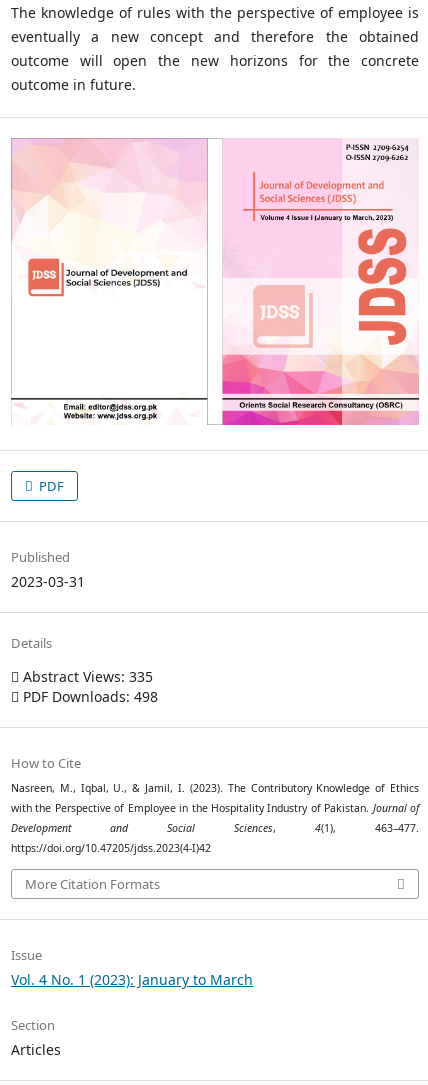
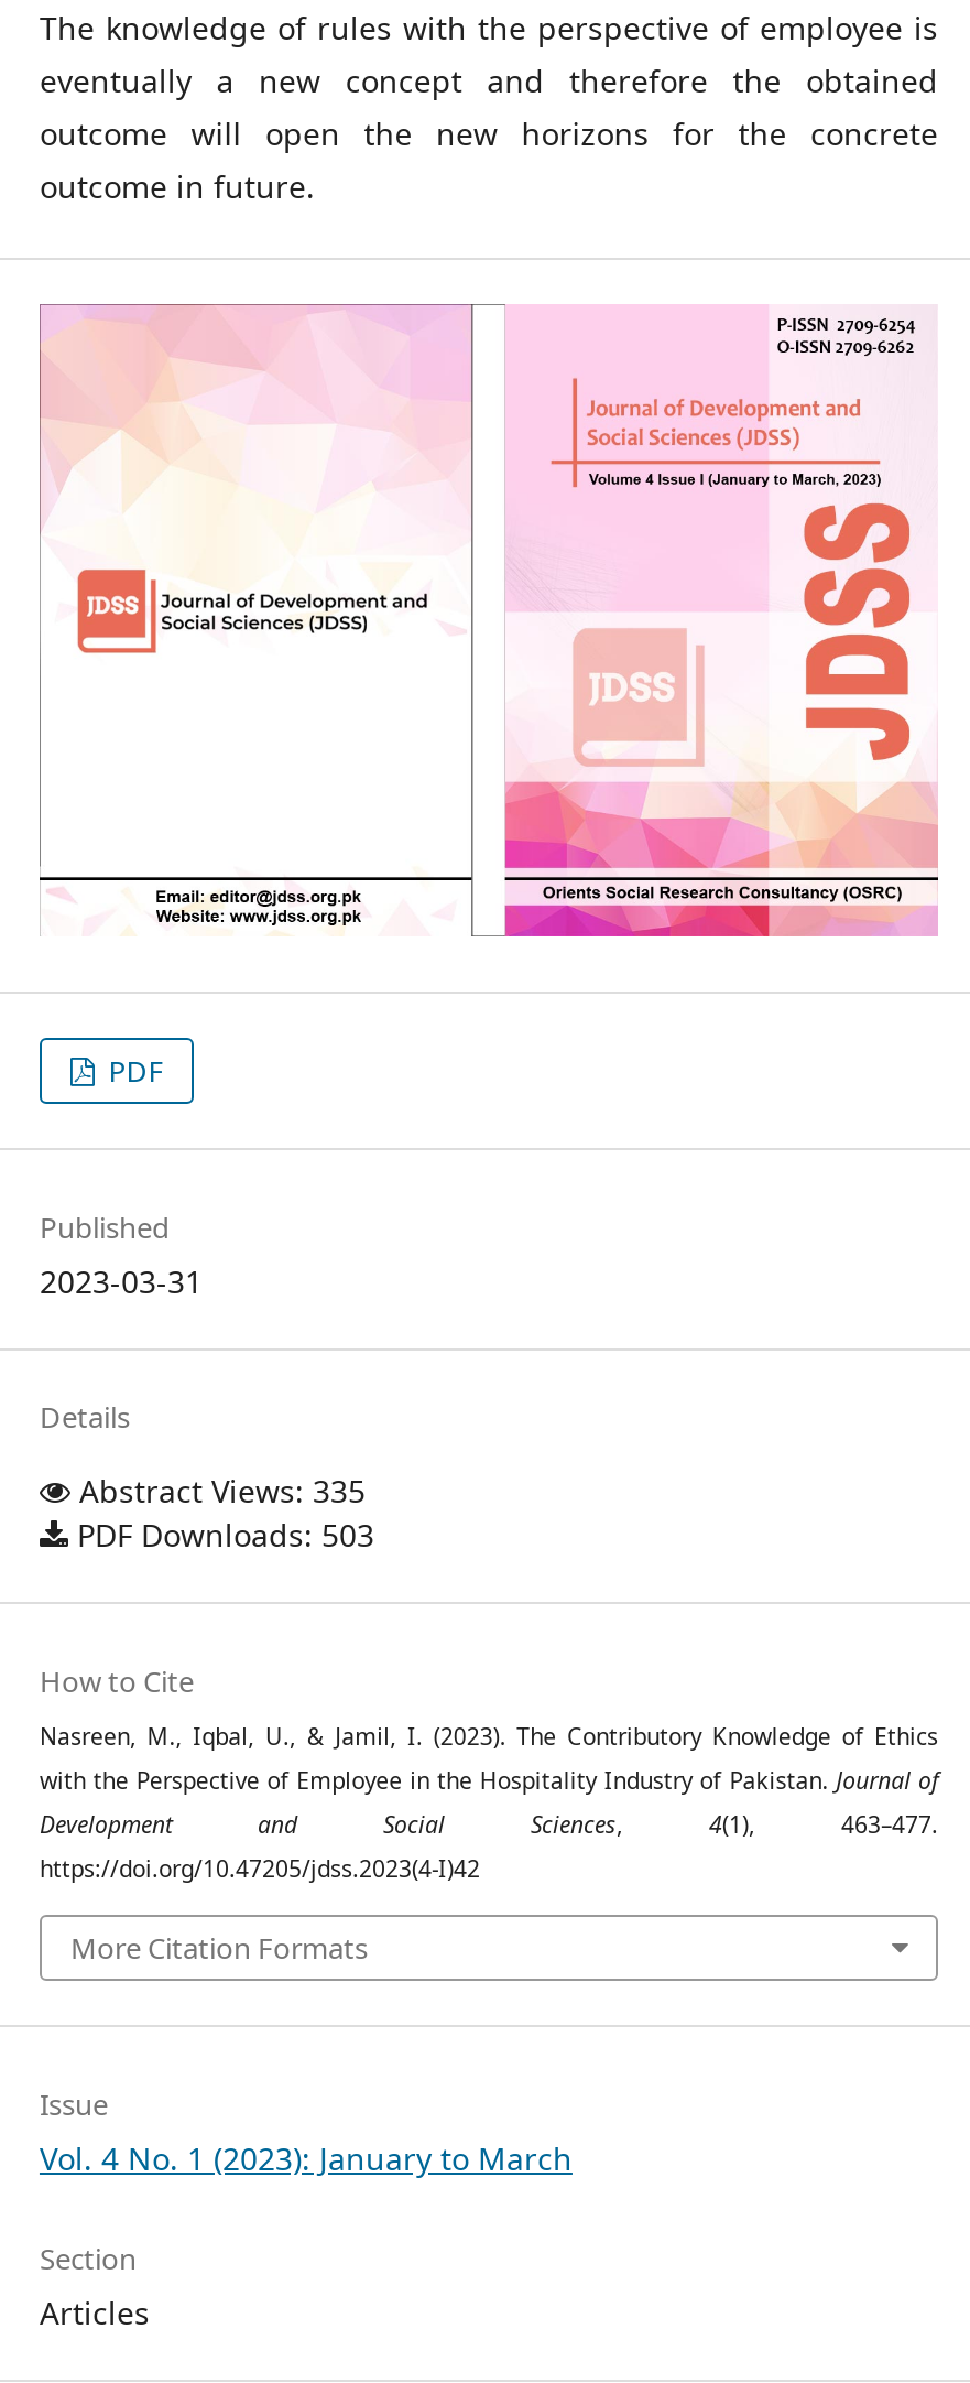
[19,687,158,706] PDF Downloads: 498 -> [68,1514,374,1556] PDF Downloads: 503

